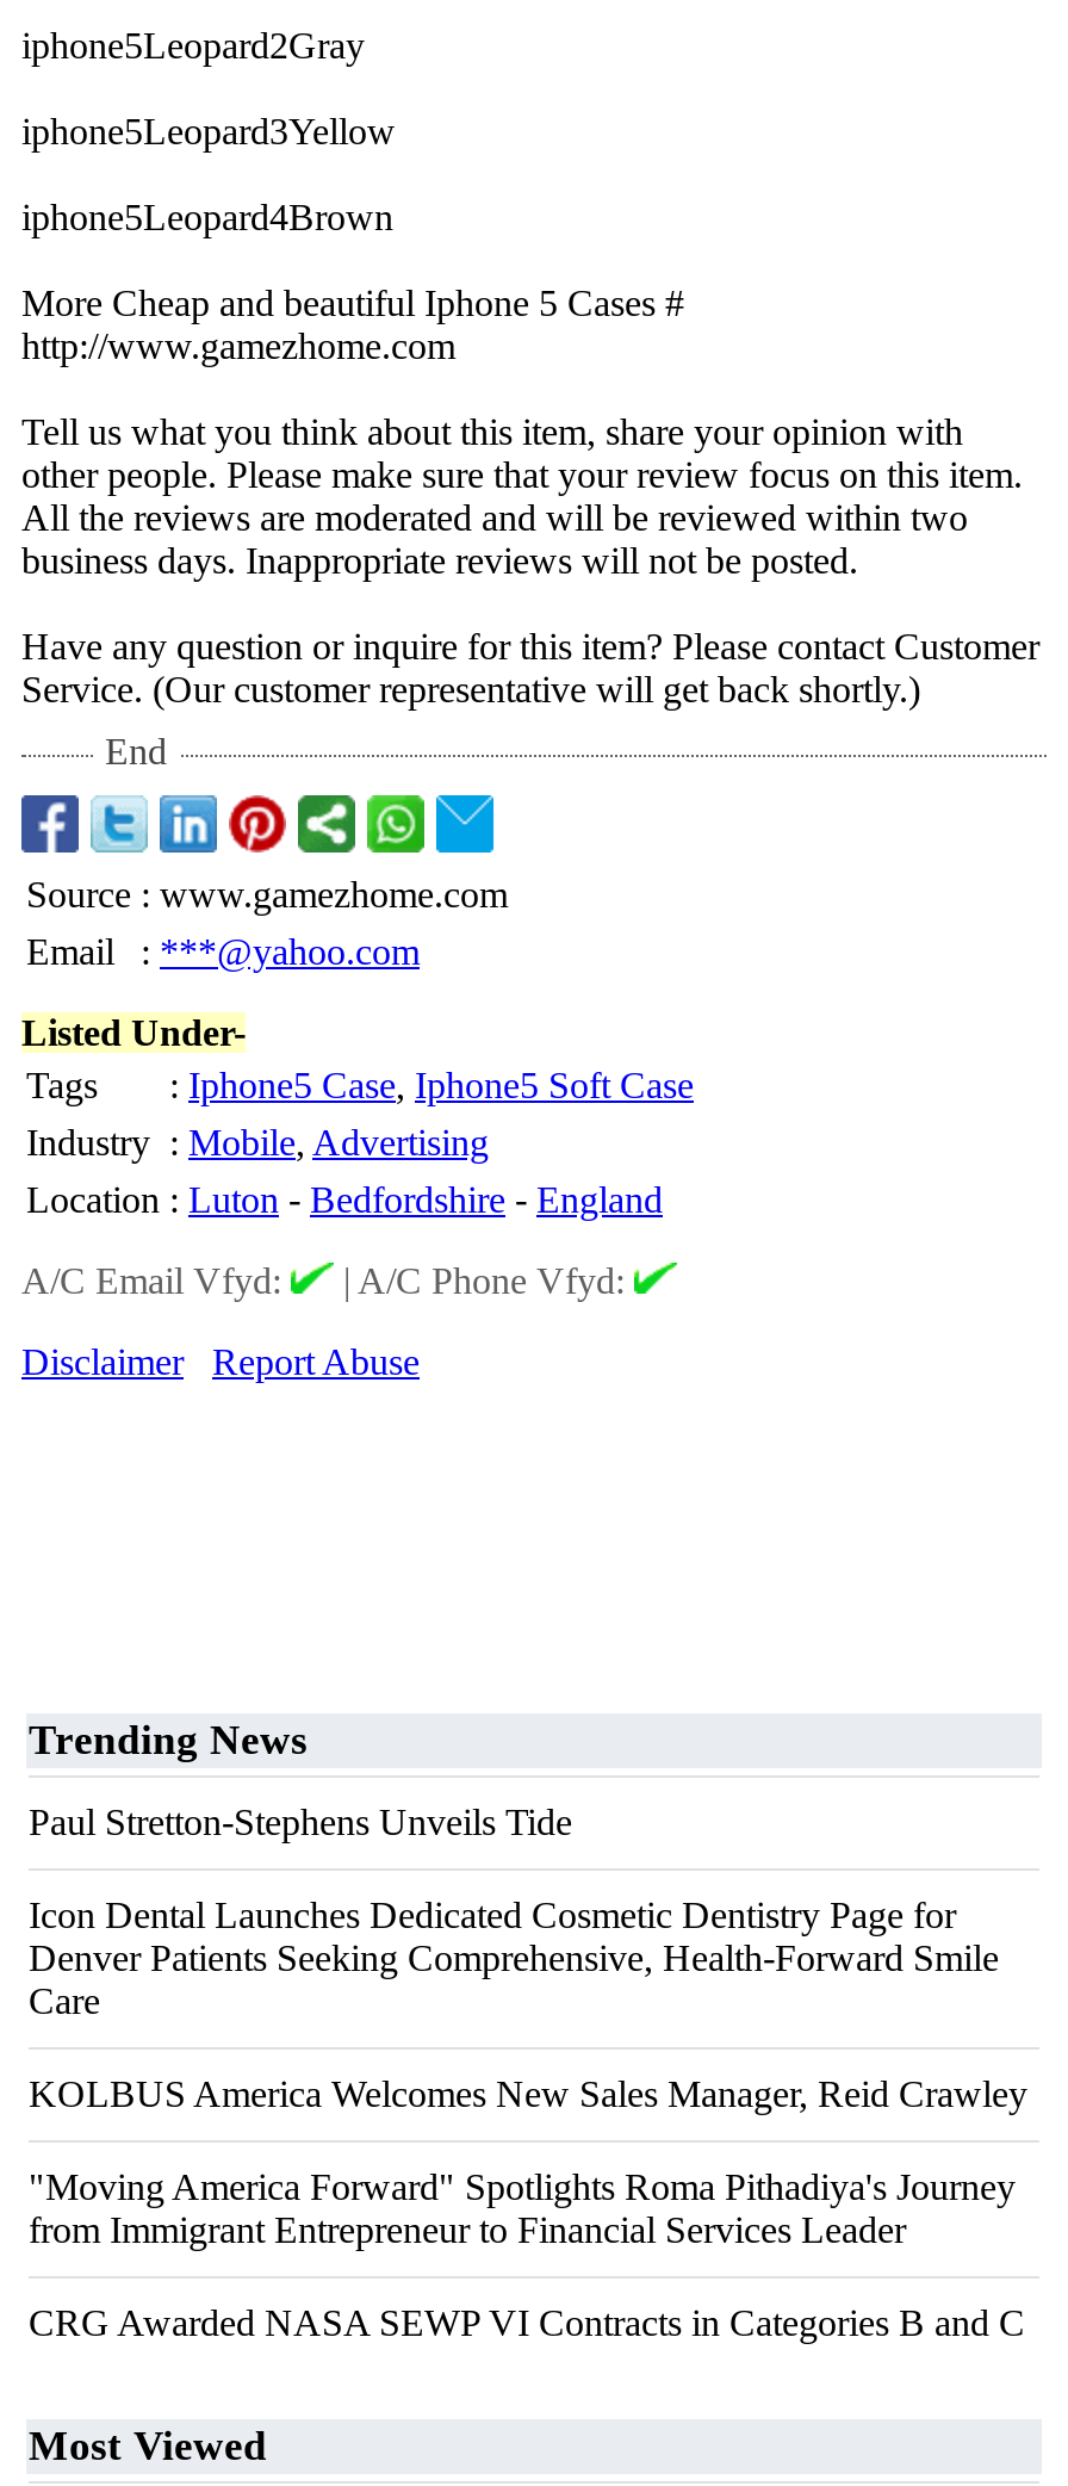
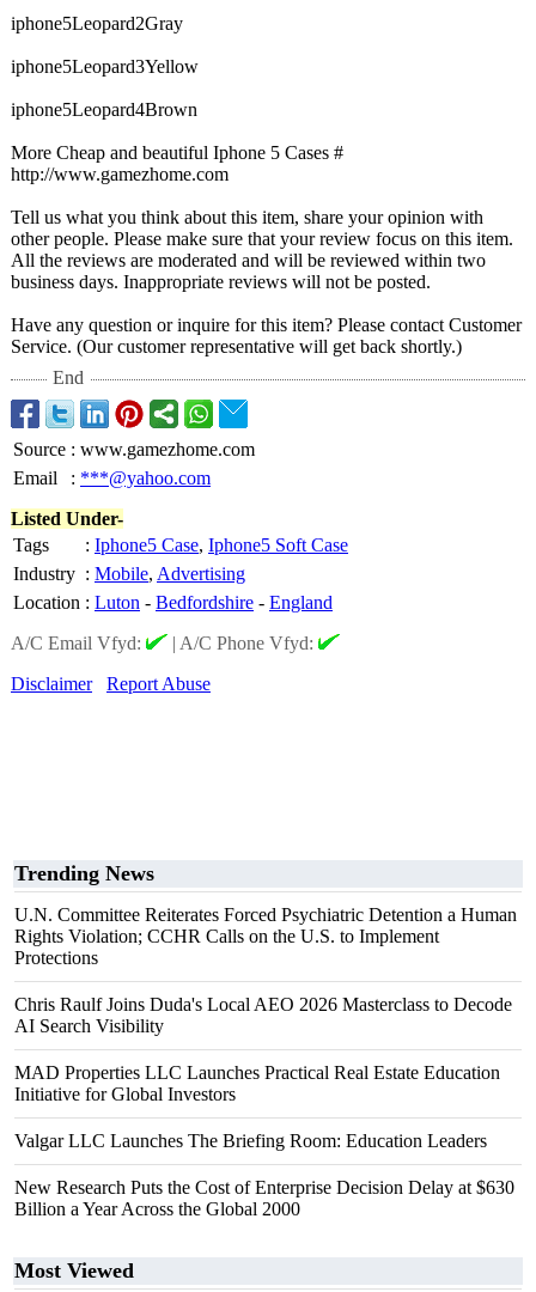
[29,1802,572,1842] Paul Stretton-Stephens Unveils Tide -> [14,904,517,968] U.N. Committee Reiterates Forced Psychiatric Detention a Human | Rights Violation; CCHR Calls on the U.S. to Implement | Protections
[29,1895,999,2021] Icon Dental Launches Dedicated Cosmetic Dentistry Page for | Denver Patients Seeking Comprehensive, Health-Forward Smile | Care -> [14,994,512,1036] Chris Raulf Joins Duda's Local AEO 2026 Masterclass to Decode | AI Search Visibility
[29,2073,1027,2114] KOLBUS America Welcomes New Sales Manager, Reid Crawley -> [14,1062,500,1104] MAD Properties LLC Launches Practical Real Estate Education | Initiative for Global Investors
[29,2166,1016,2250] "Moving America Forward" Spotlights Roma Pithadiya's Journey | from Immigrant Entrepreneur to Financial Services Leader -> [14,1130,487,1151] Valgar LLC Launches The Briefing Room: Education Leaders
[29,2302,1025,2343] CRG Awarded NASA SEWP VI Contracts in Categories B and C -> [14,1177,514,1219] New Research Puts the Cost of Enterprise Decision Delay at $630 | Billion a Year Across the Global 2000

